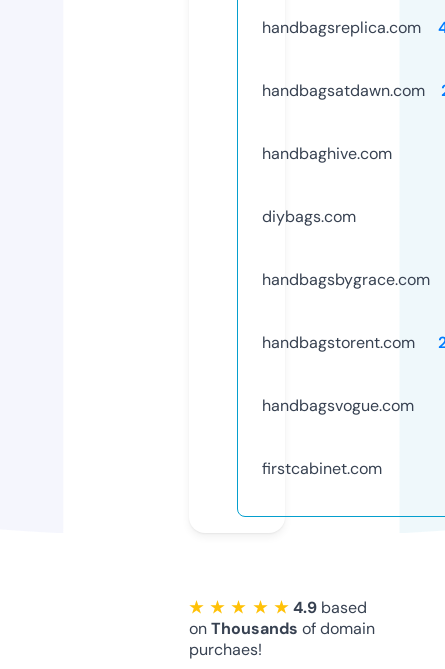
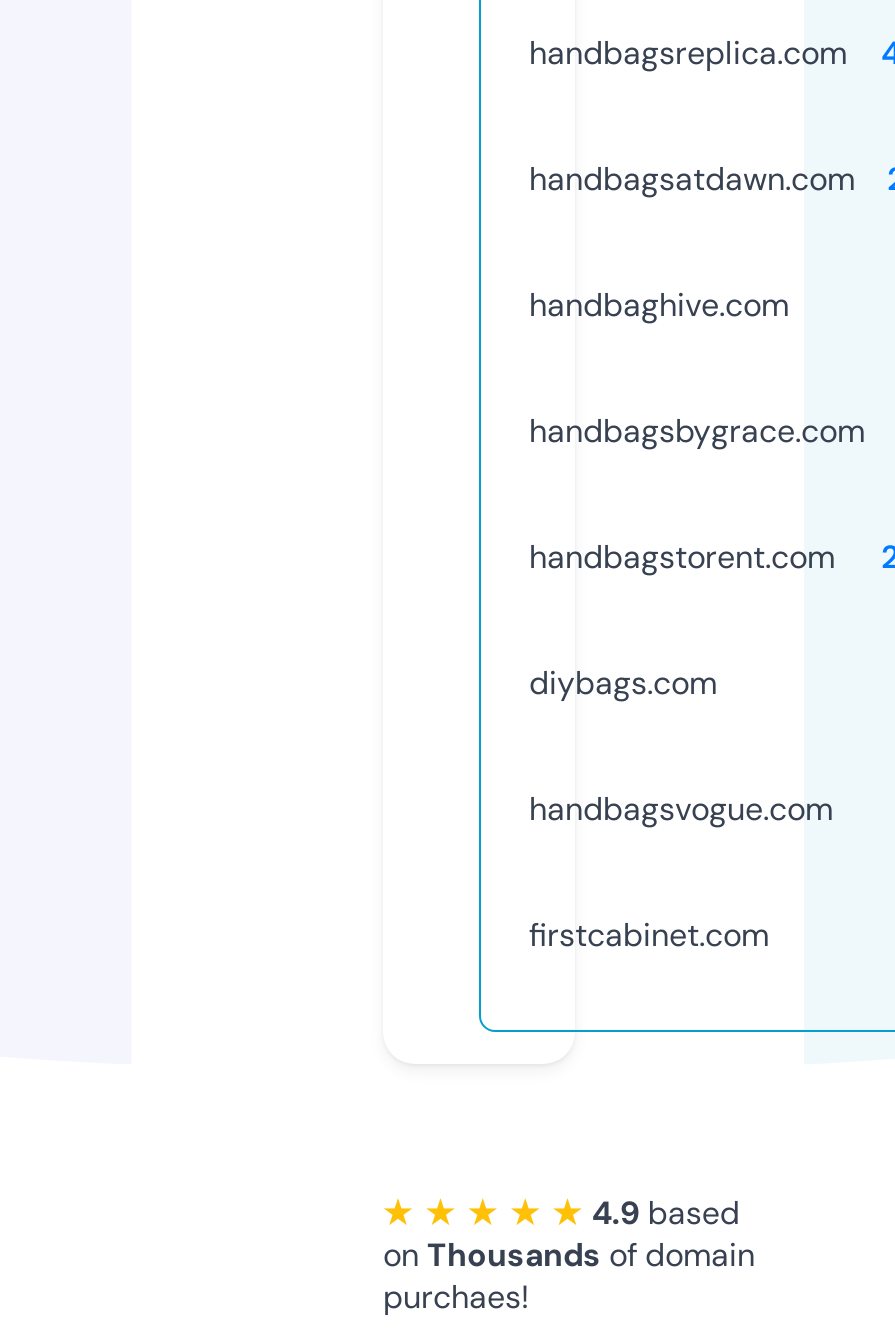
moved [262,206,356,227] -> [529,662,717,704]: diybags.com
moved [262,269,430,353] -> [529,410,865,578]: handbagsbygrace.com | handbagstorent.com

